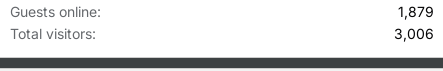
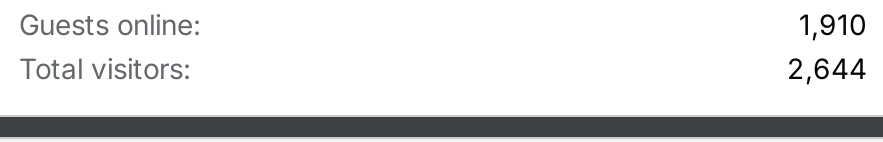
[398,3,434,20] 1,879 -> [799,7,867,41] 1,910
[394,25,434,42] 3,006 -> [787,51,867,85] 2,644

